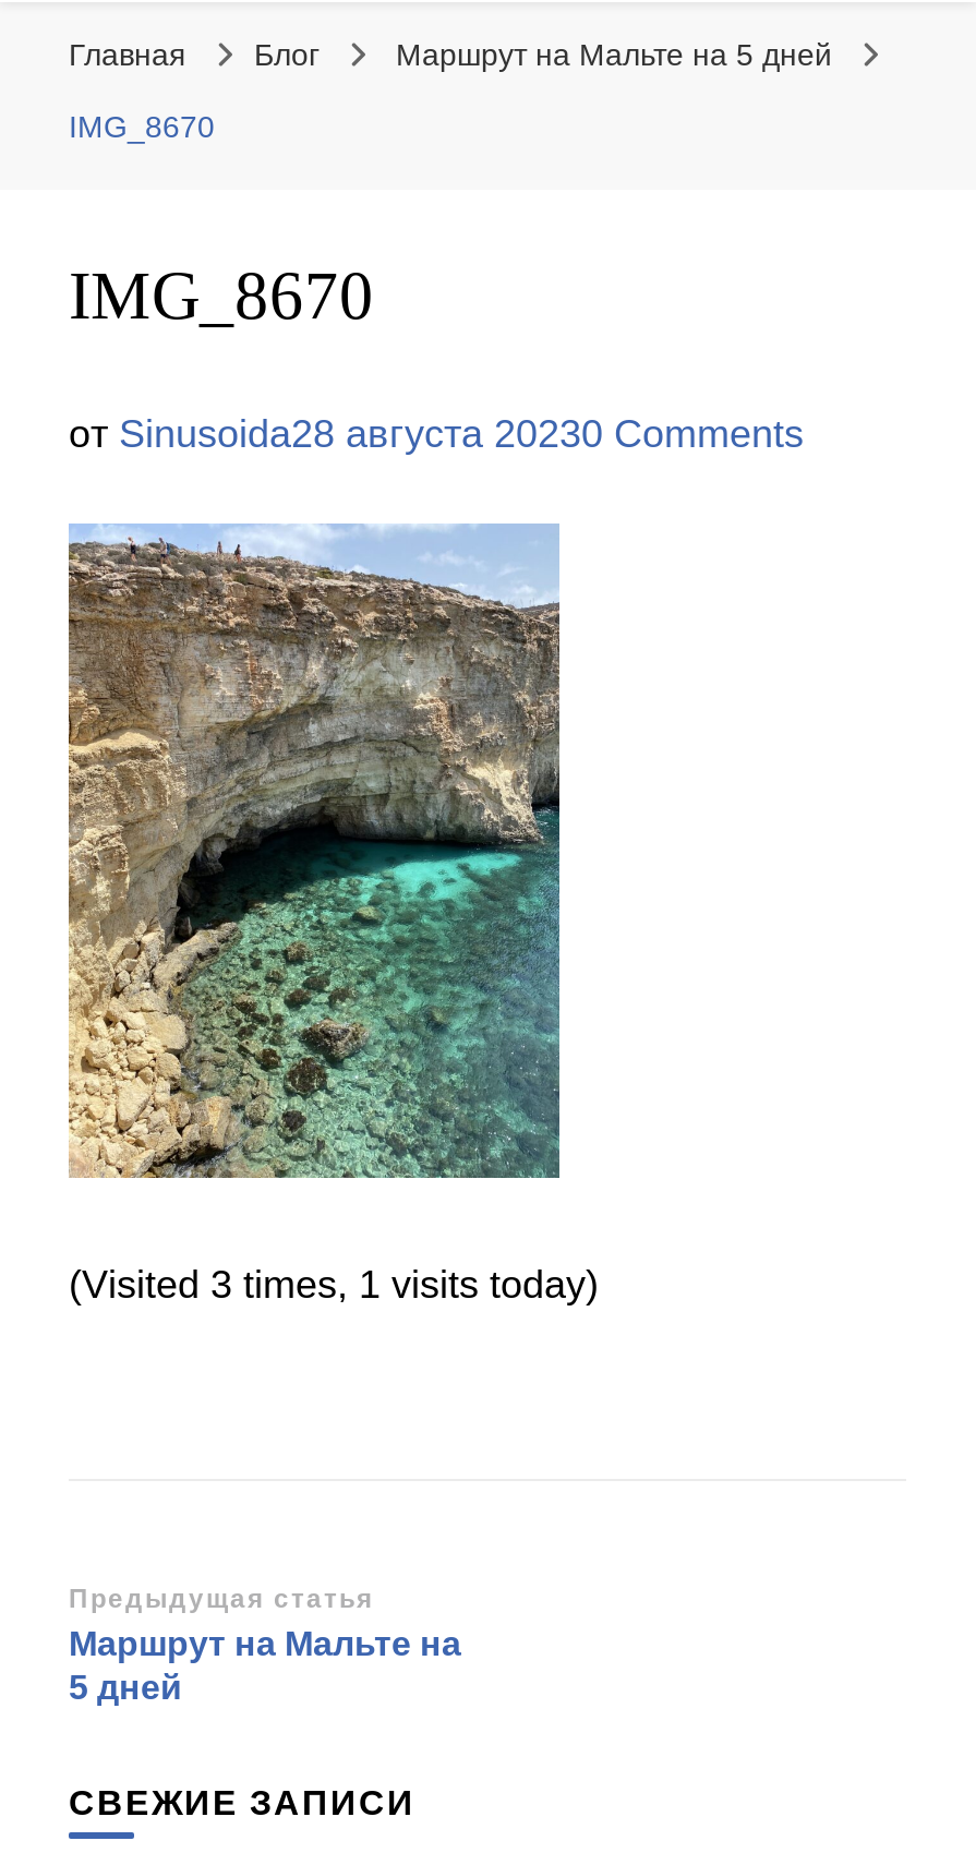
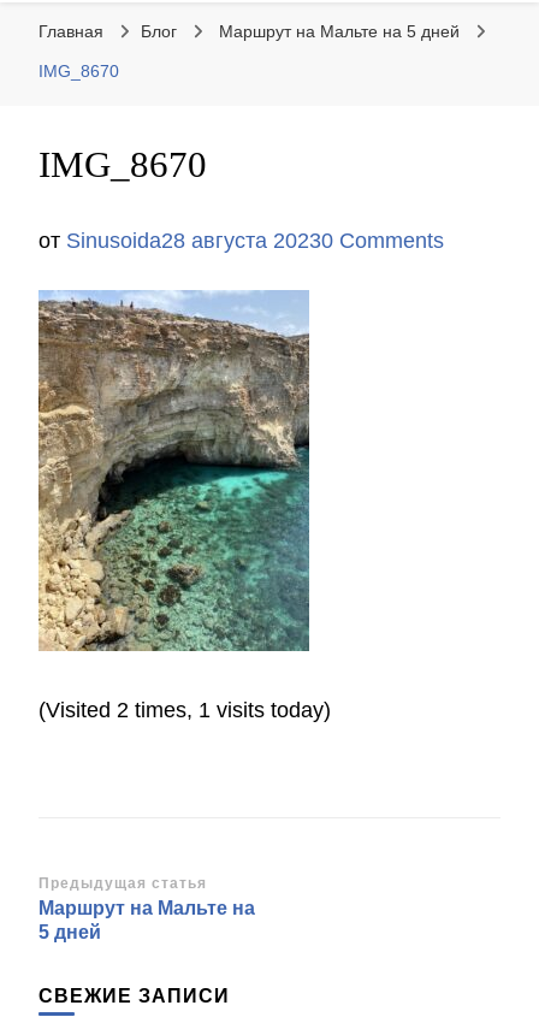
[69,1263,599,1307] (Visited 3 times, 1 visits today) -> [38,698,331,722] (Visited 2 times, 1 visits today)

